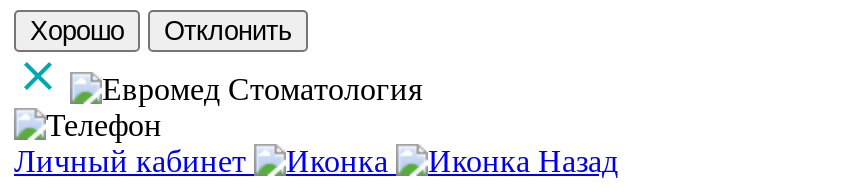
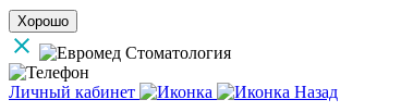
[164,16,292,46] Отклонить -> none

